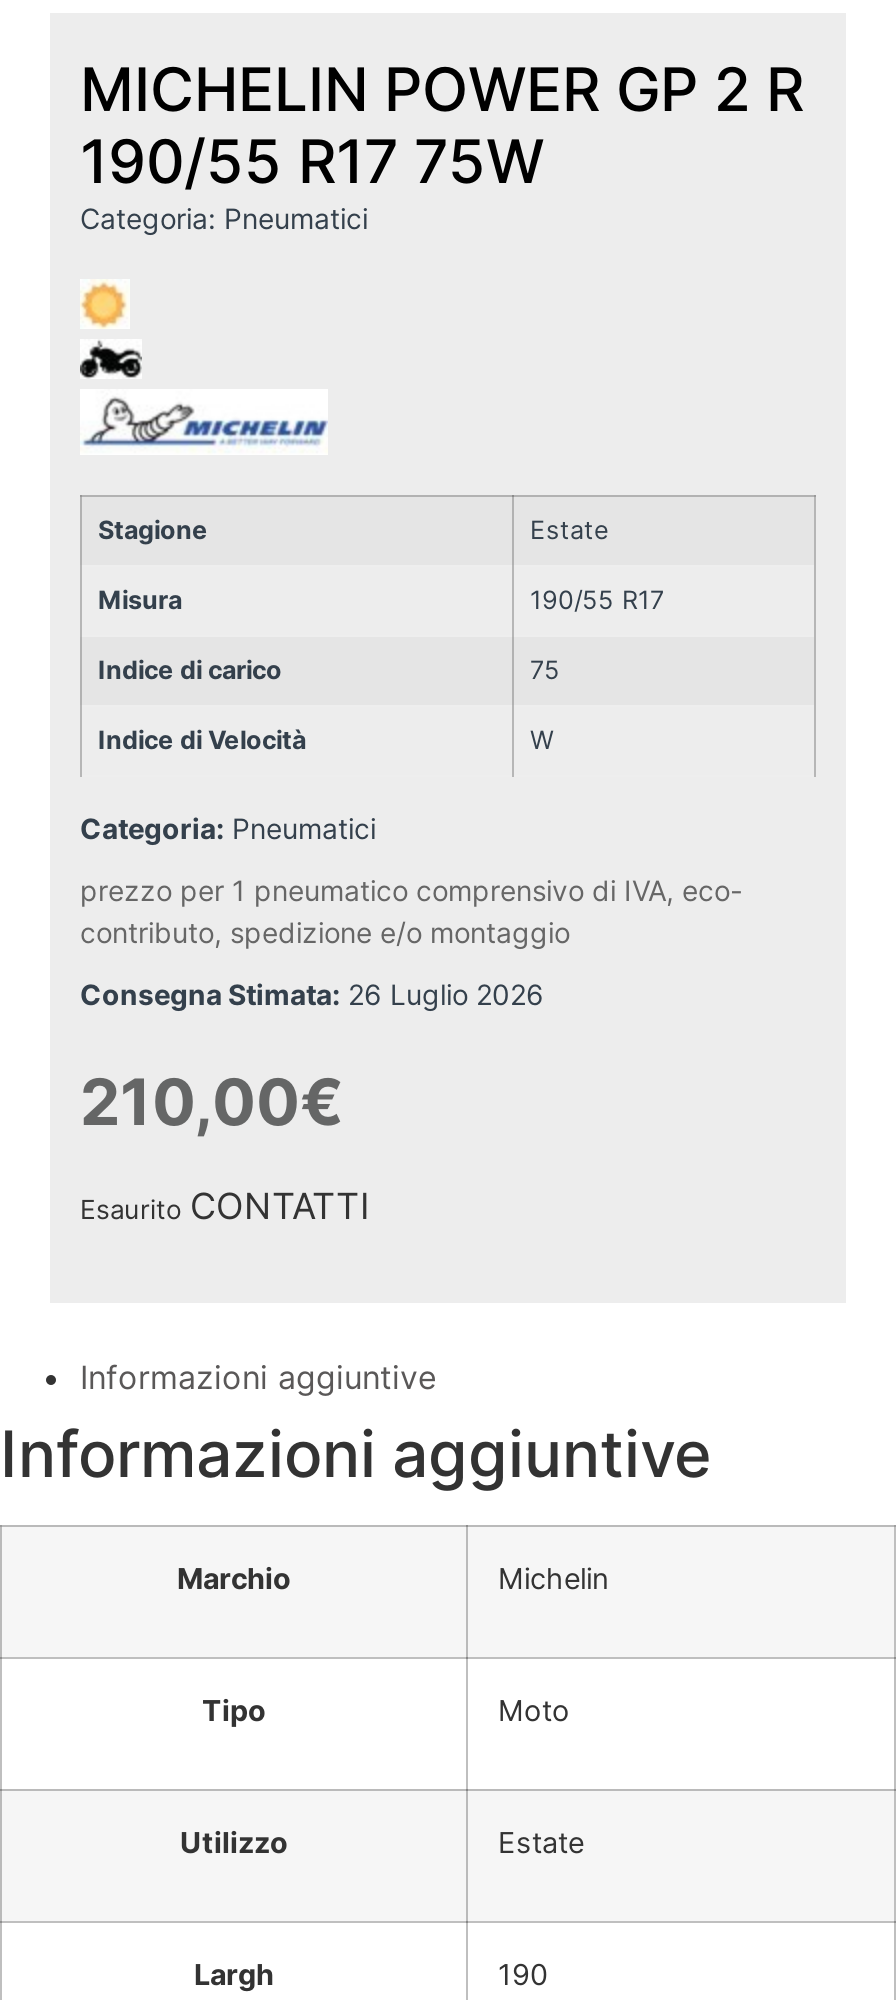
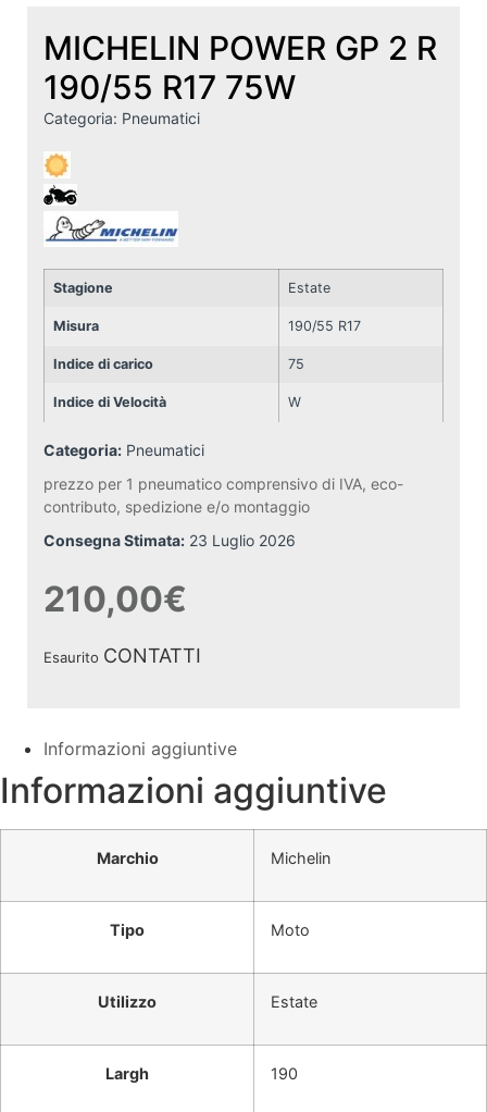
[80,977,544,1011] Consegna Stimata: 26 Luglio 2026 -> [43,531,296,549] Consegna Stimata: 23 Luglio 2026

